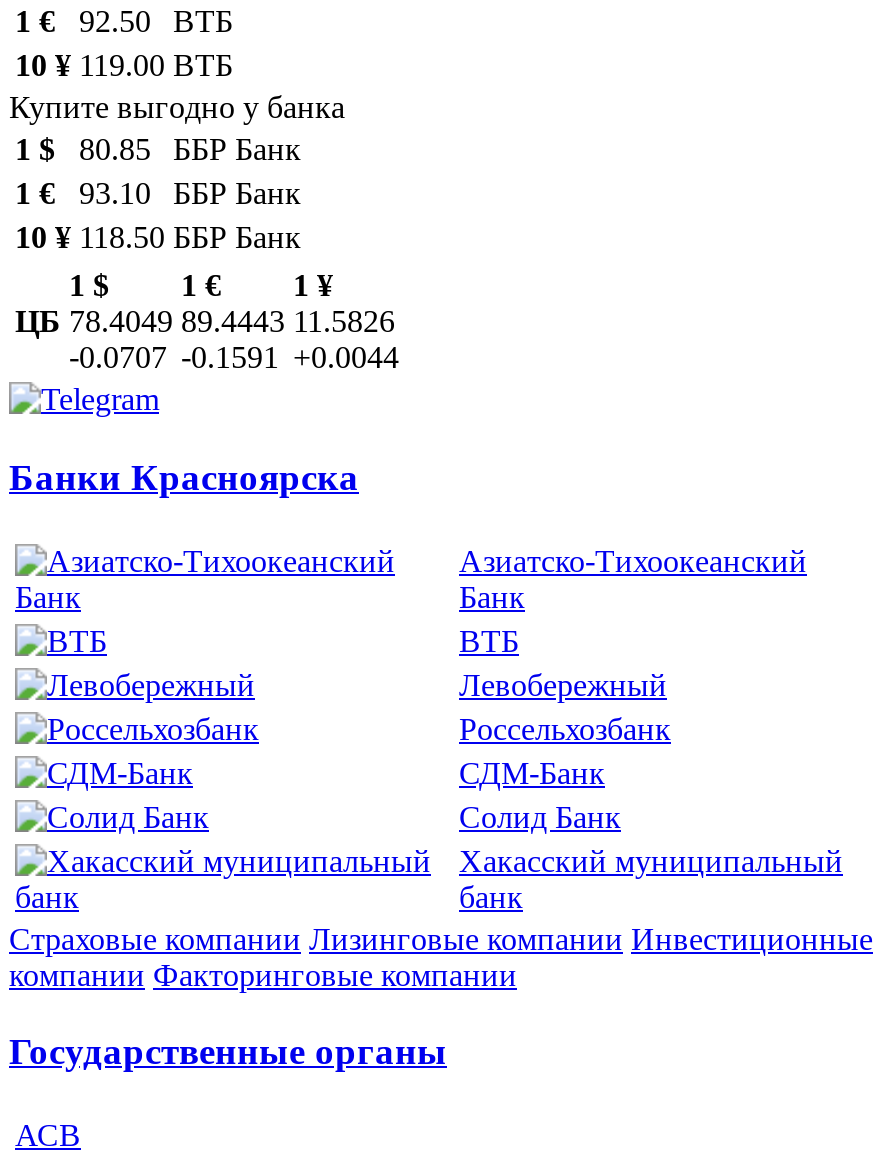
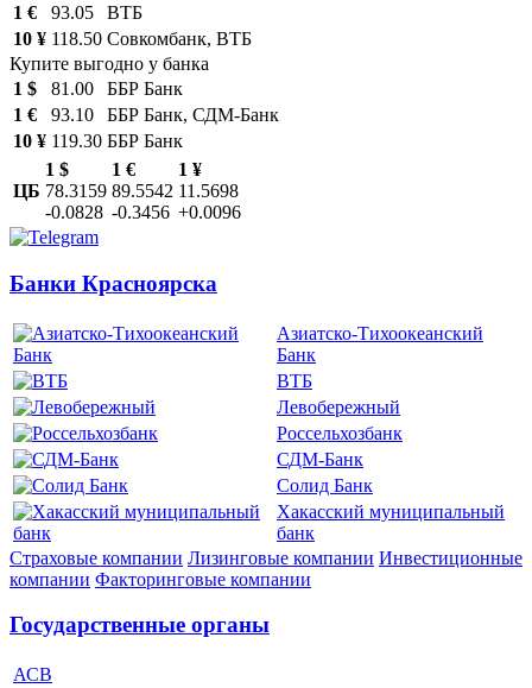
[15,4,233,38] 1 € 92.50 ВТБ -> [13,3,142,23] 1 € 93.05 ВТБ
[15,48,233,82] 10 ¥ 119.00 ВТБ -> [13,29,252,49] 10 ¥ 118.50 Совкомбанк, ВТБ
[15,132,301,166] 1 $ 80.85 ББР Банк -> [13,79,183,99] 1 $ 81.00 ББР Банк
[15,176,301,254] ББР Банк | 10 ¥ 118.50 ББР Банк -> [13,105,279,151] ББР Банк, СДМ-Банк | 10 ¥ 119.30 ББР Банк
[69,304,173,338] 78.4049 -> [45,181,107,201] 78.3159
[181,304,285,338] 89.4443 -> [112,181,173,201] 89.5542
[293,304,395,338] 11.5826 -> [178,181,239,201] 11.5698
[69,340,167,374] -0.0707 -> [45,202,103,222] -0.0828
[181,340,279,374] -0.1591 -> [112,202,170,222] -0.3456
[293,340,399,374] +0.0044 -> [178,202,241,222] +0.0096

